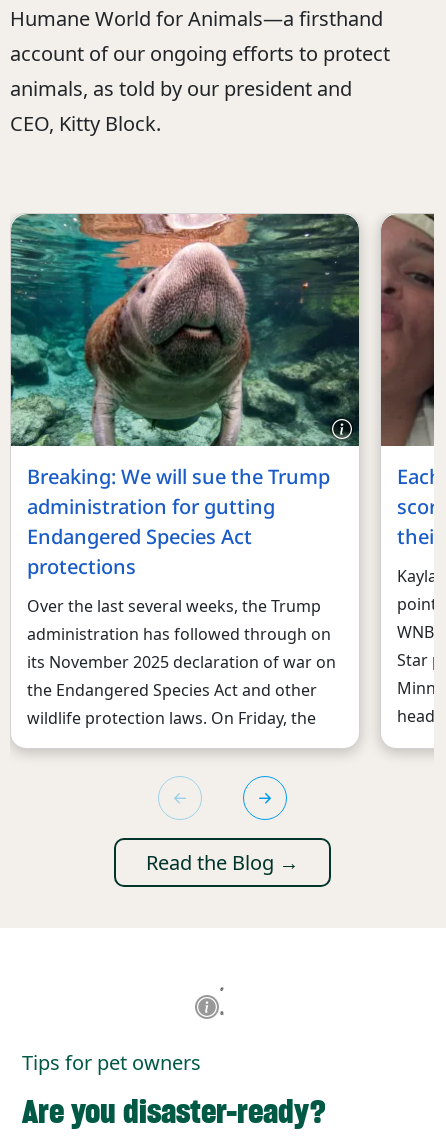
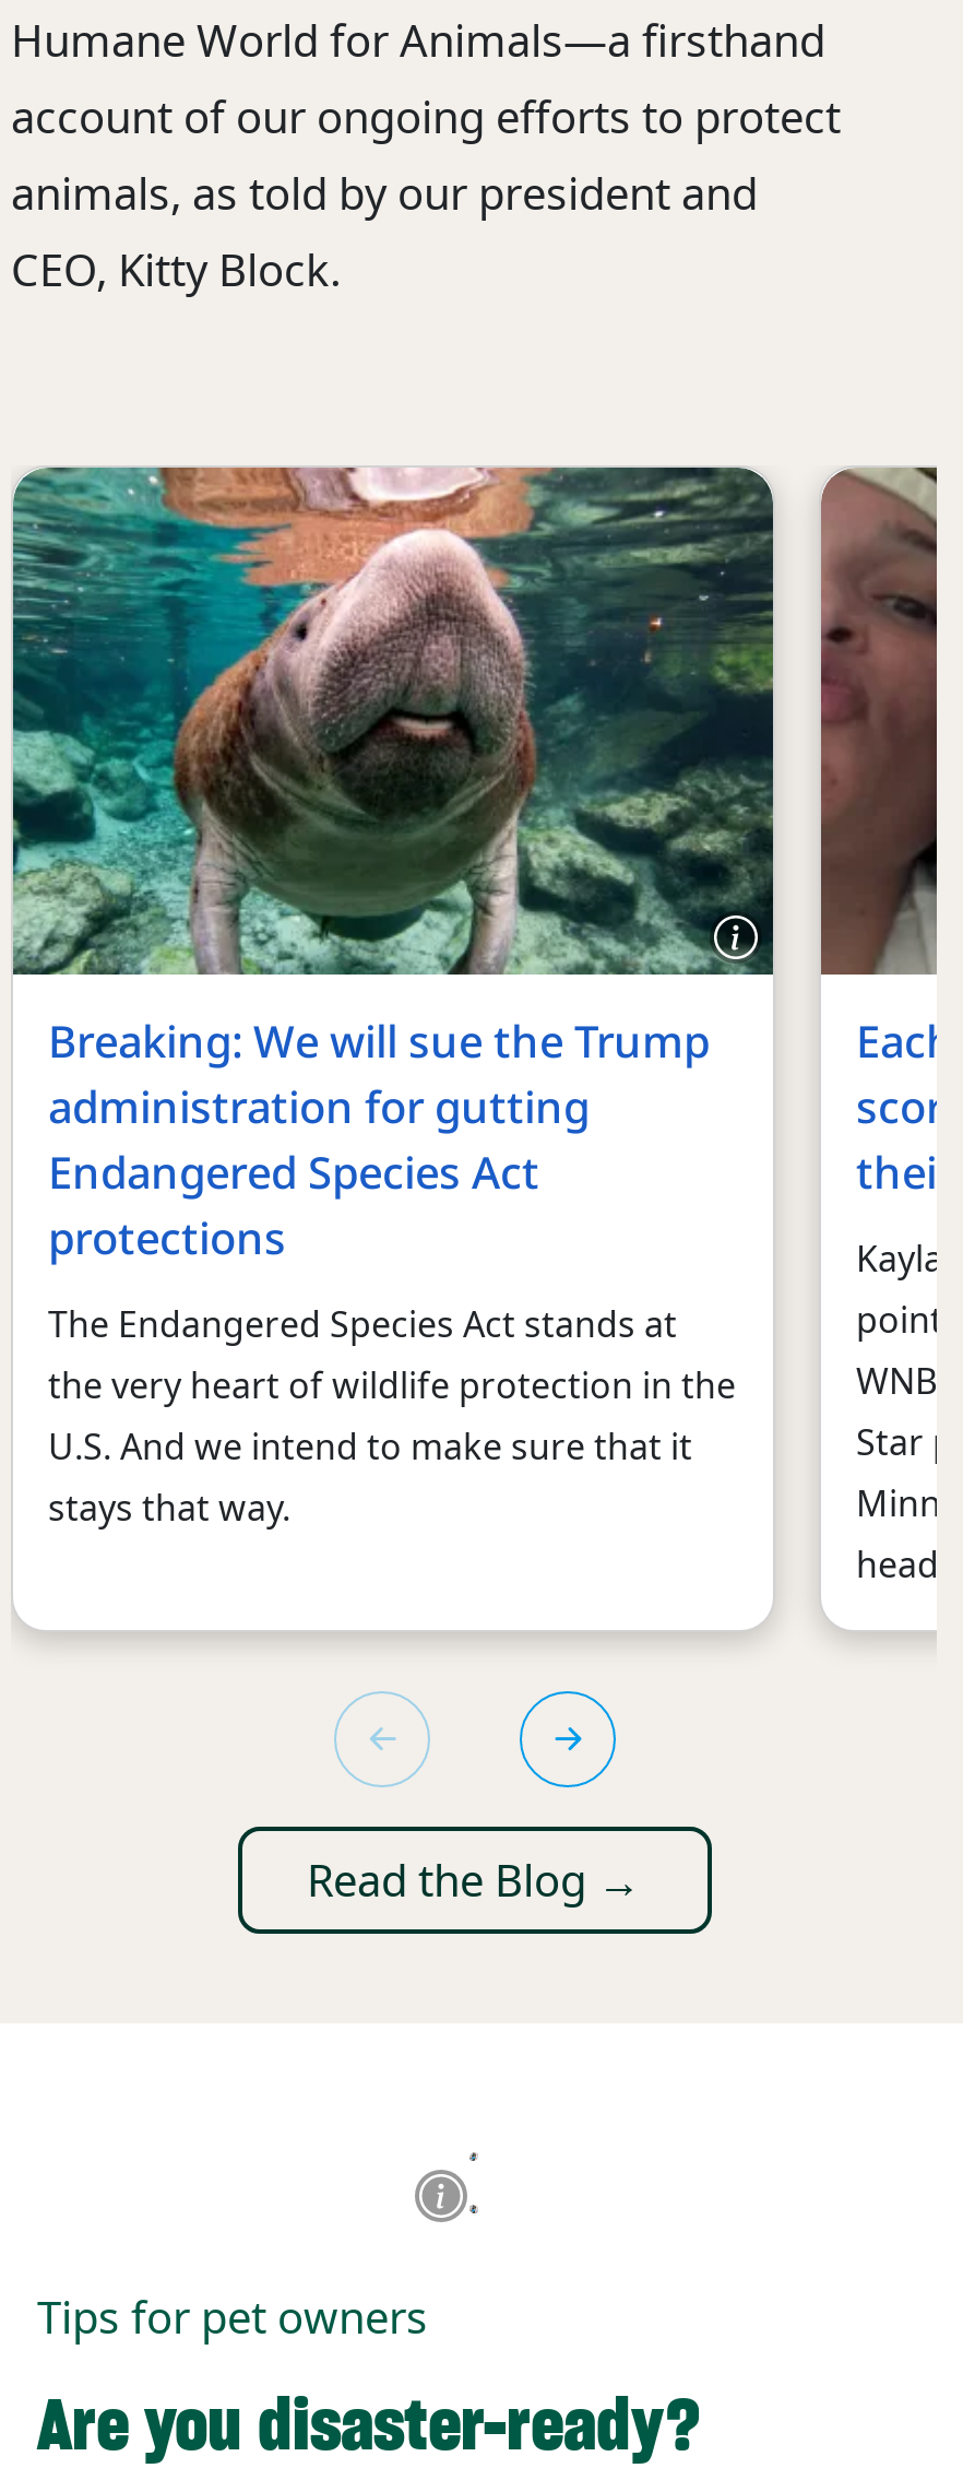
[27,595,336,729] Over the last several weeks, the Trump | administration has followed through on | its November 2025 declaration of war on | the Endangered Species Act and other | wildlife protection laws. On Friday, the -> [48,1299,736,1531] The Endangered Species Act stands at | the very heart of wildlife protection in the | U.S. And we intend to make sure that it | stays that way.

